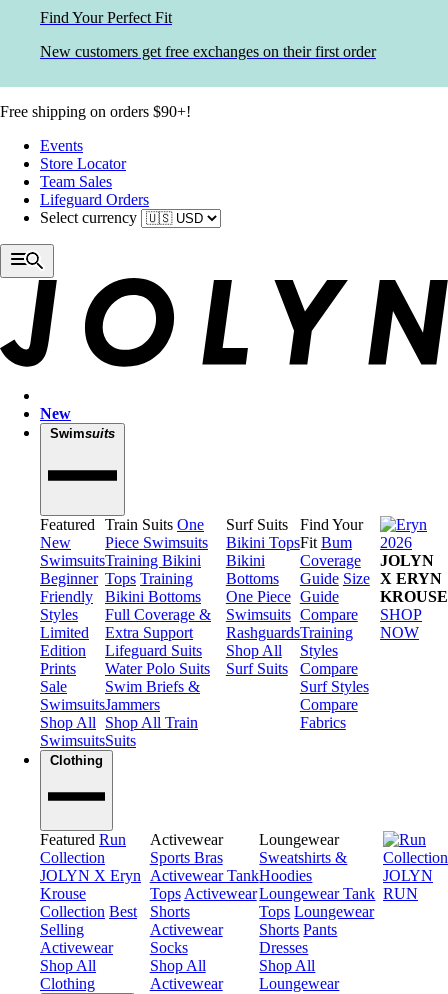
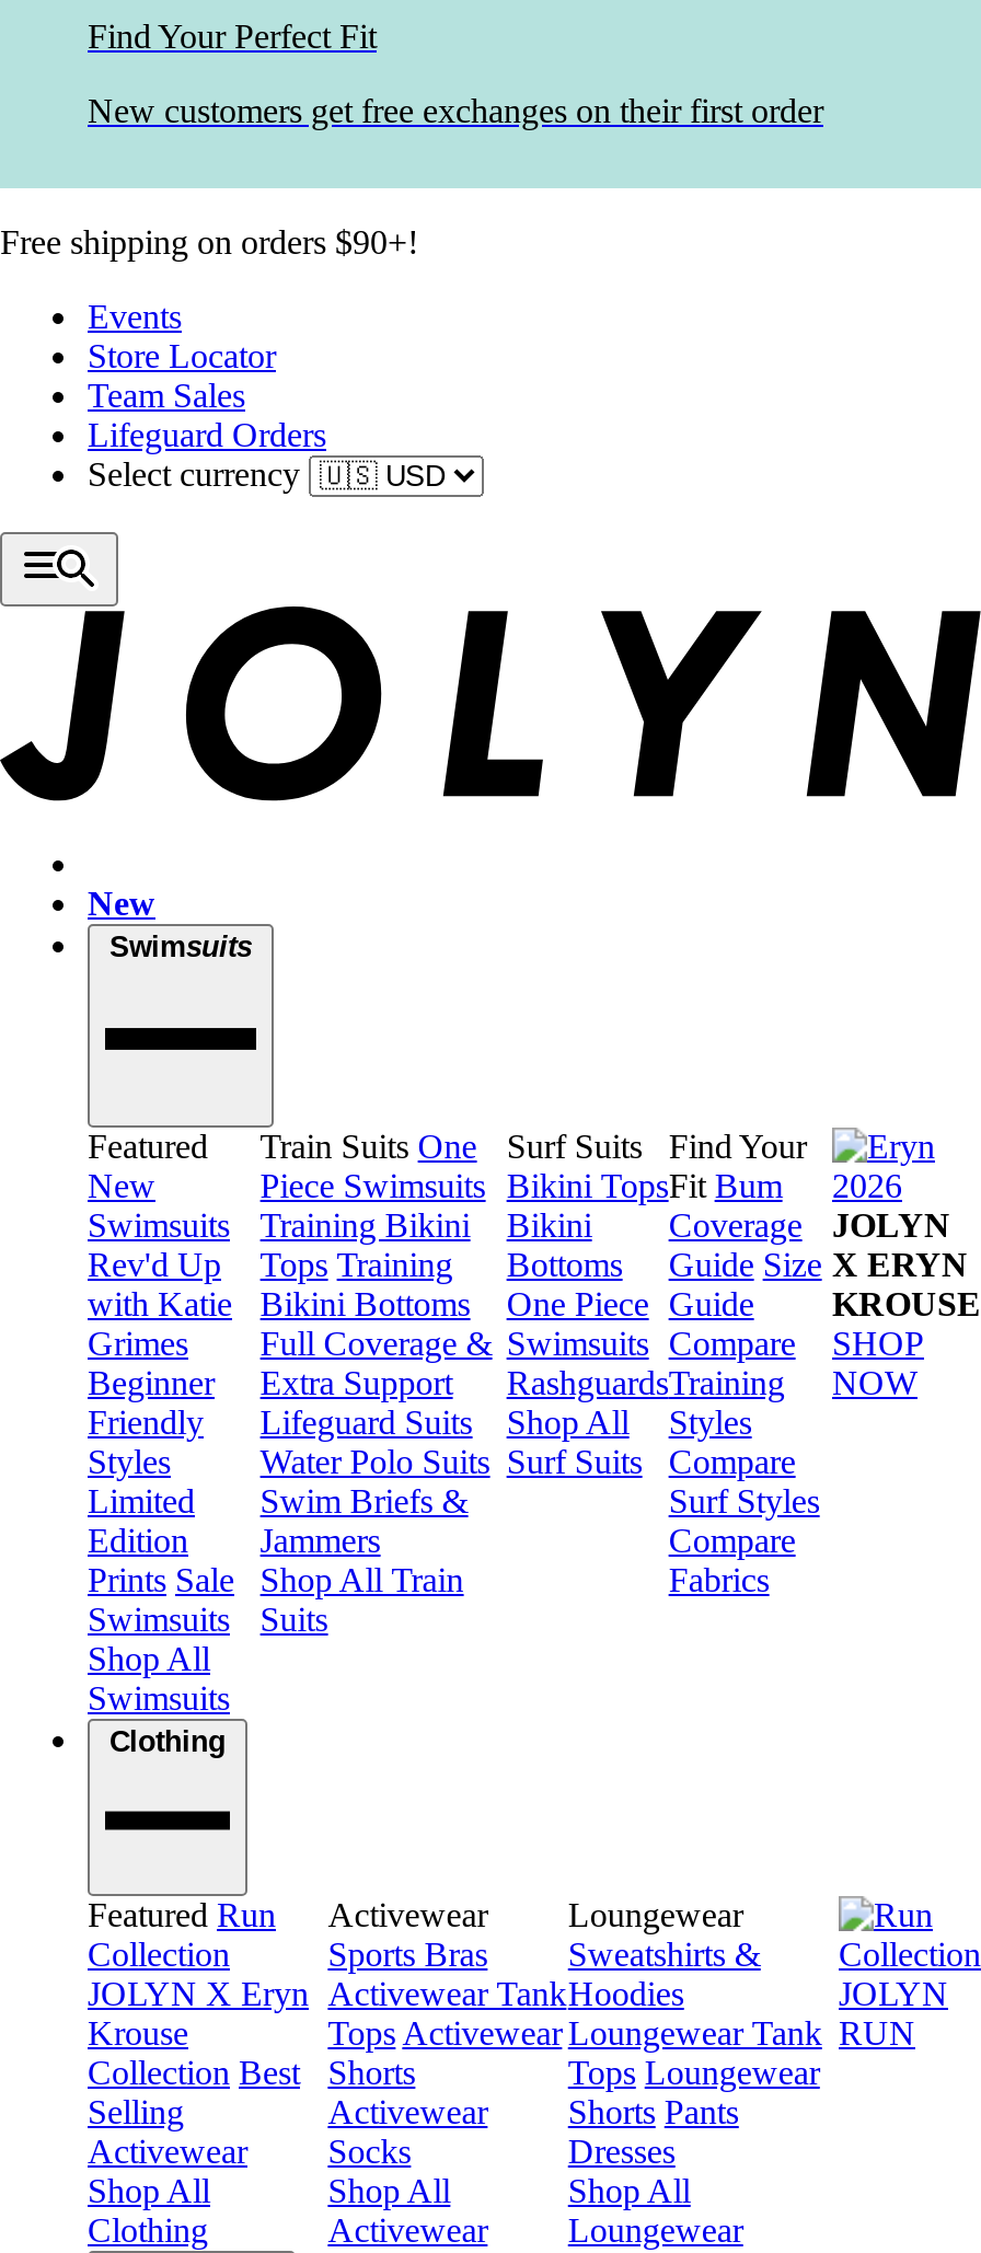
moved [40,570,98,659] -> [88,1363,215,1558]: Beginner | Friendly | Styles | Limited | Edition
none -> [88,1245,232,1361] Rev'd Up | with Katie | Grimes

